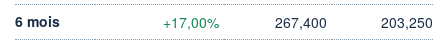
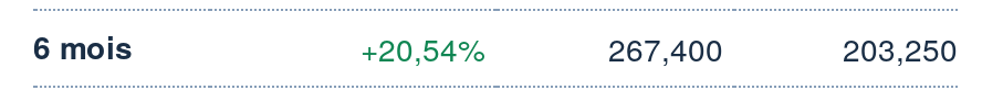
[163,12,219,32] +17,00% -> [361,26,484,70] +20,54%

